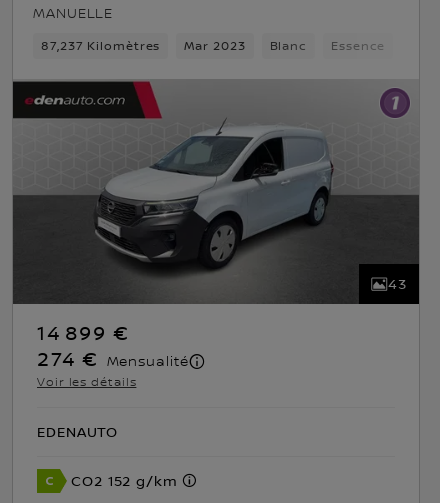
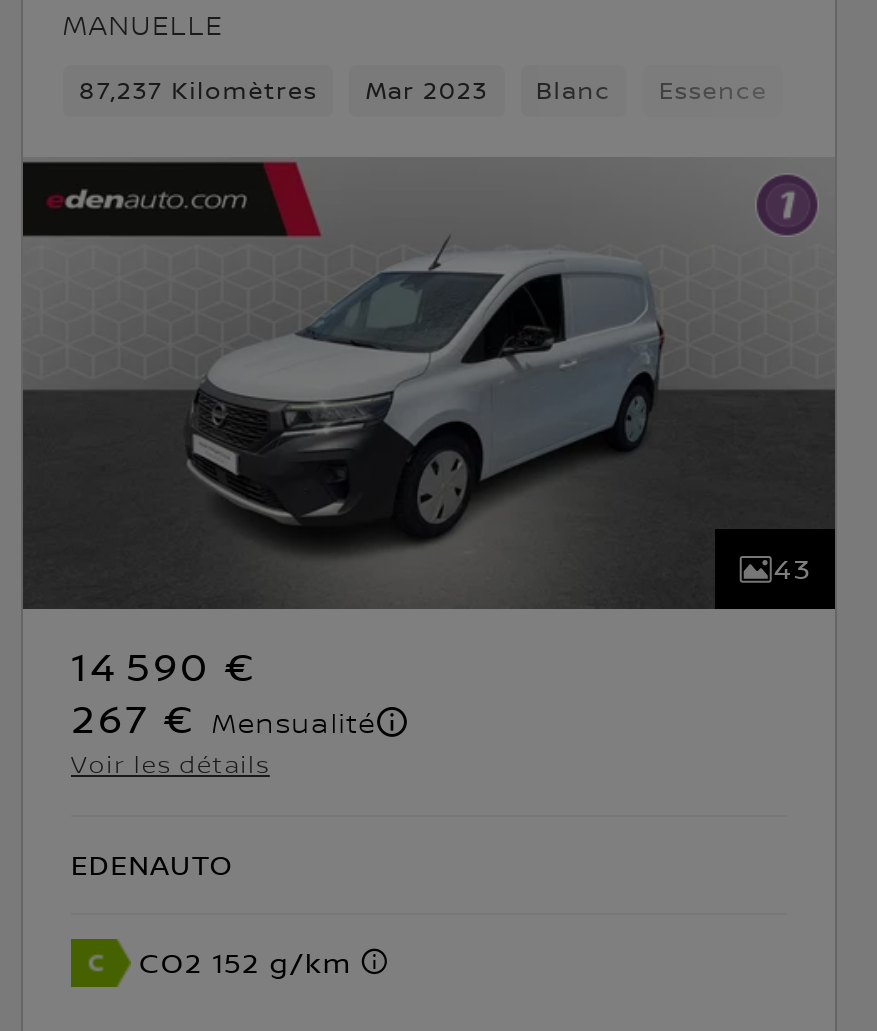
[37,319,129,346] 14 899 € -> [71,638,257,692] 14 590 €
[37,345,188,372] 274 € Mensualité -> [71,690,376,744] 267 € Mensualité

